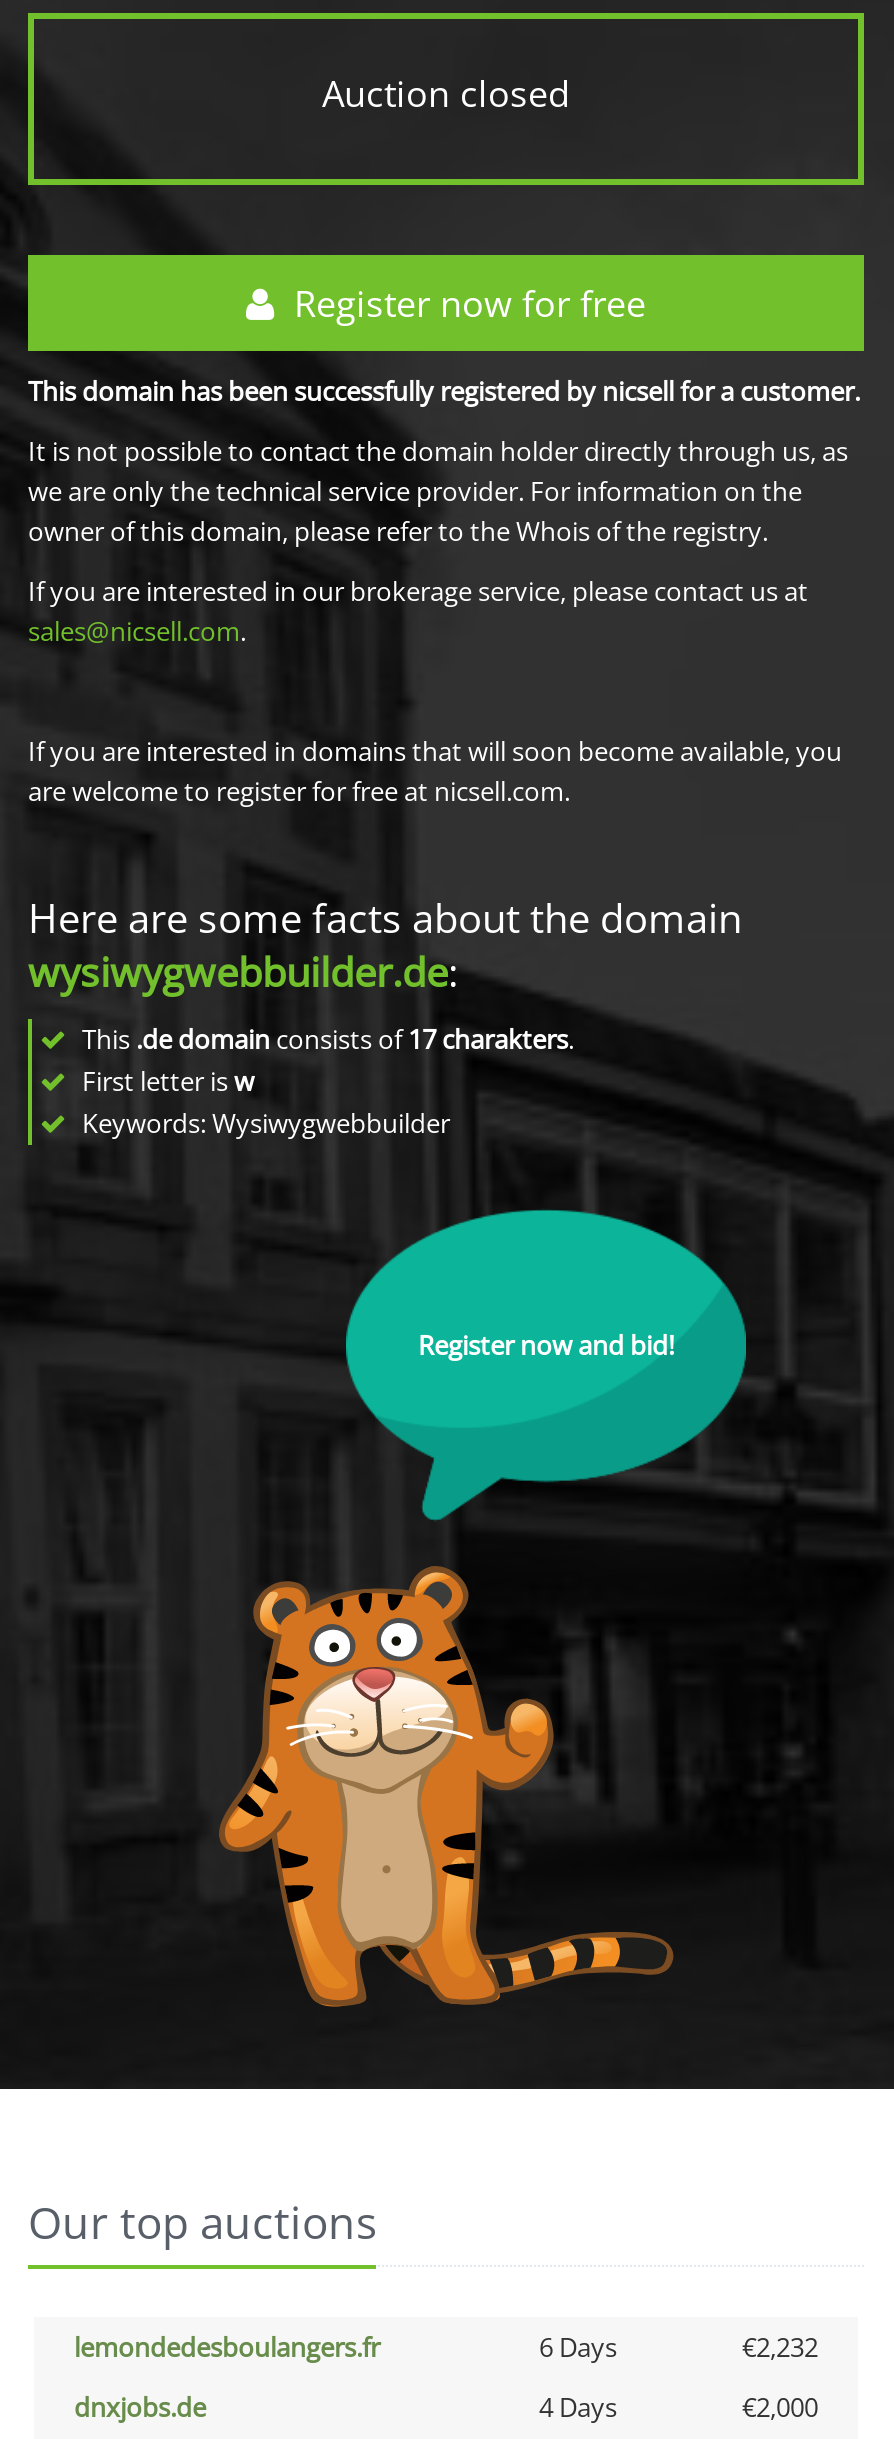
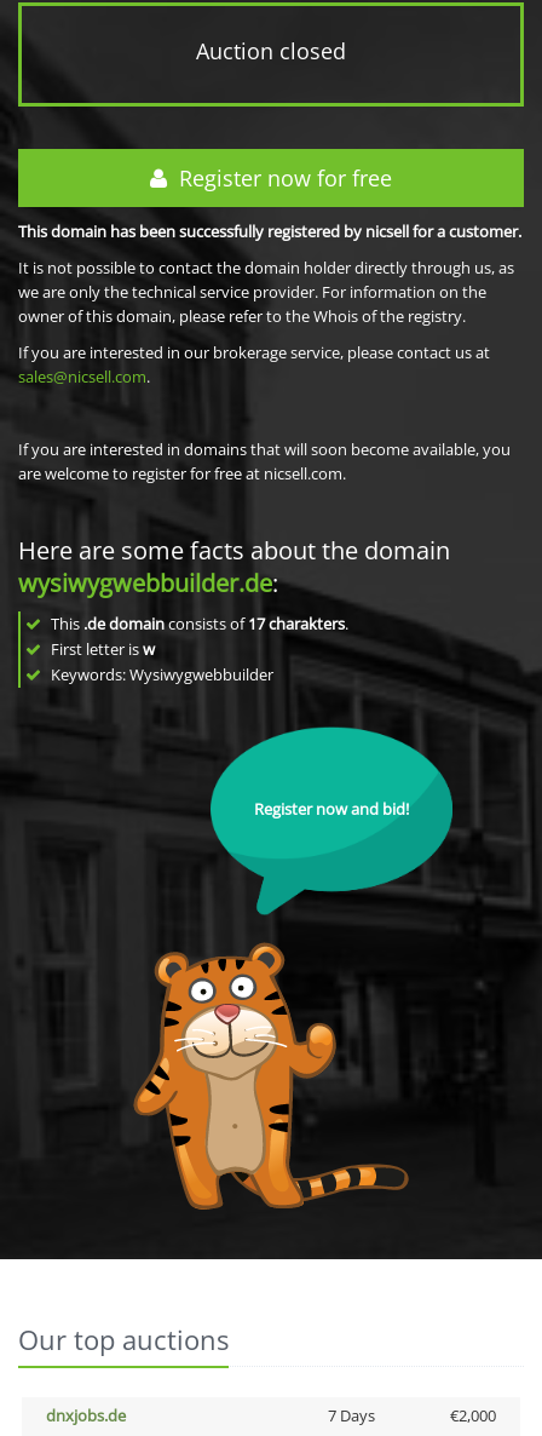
[74,2329,818,2365] lemondedesboulangers.fr | 6 Days | €2,232 -> none
[539,2389,617,2425] 4 Days -> [327,1405,374,1426] 7 Days

